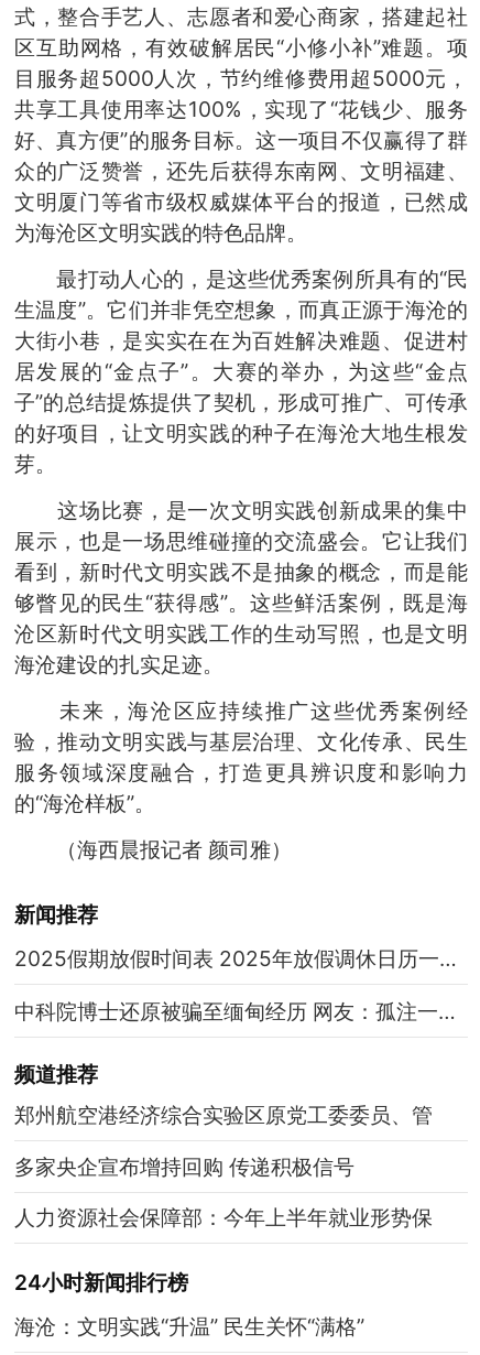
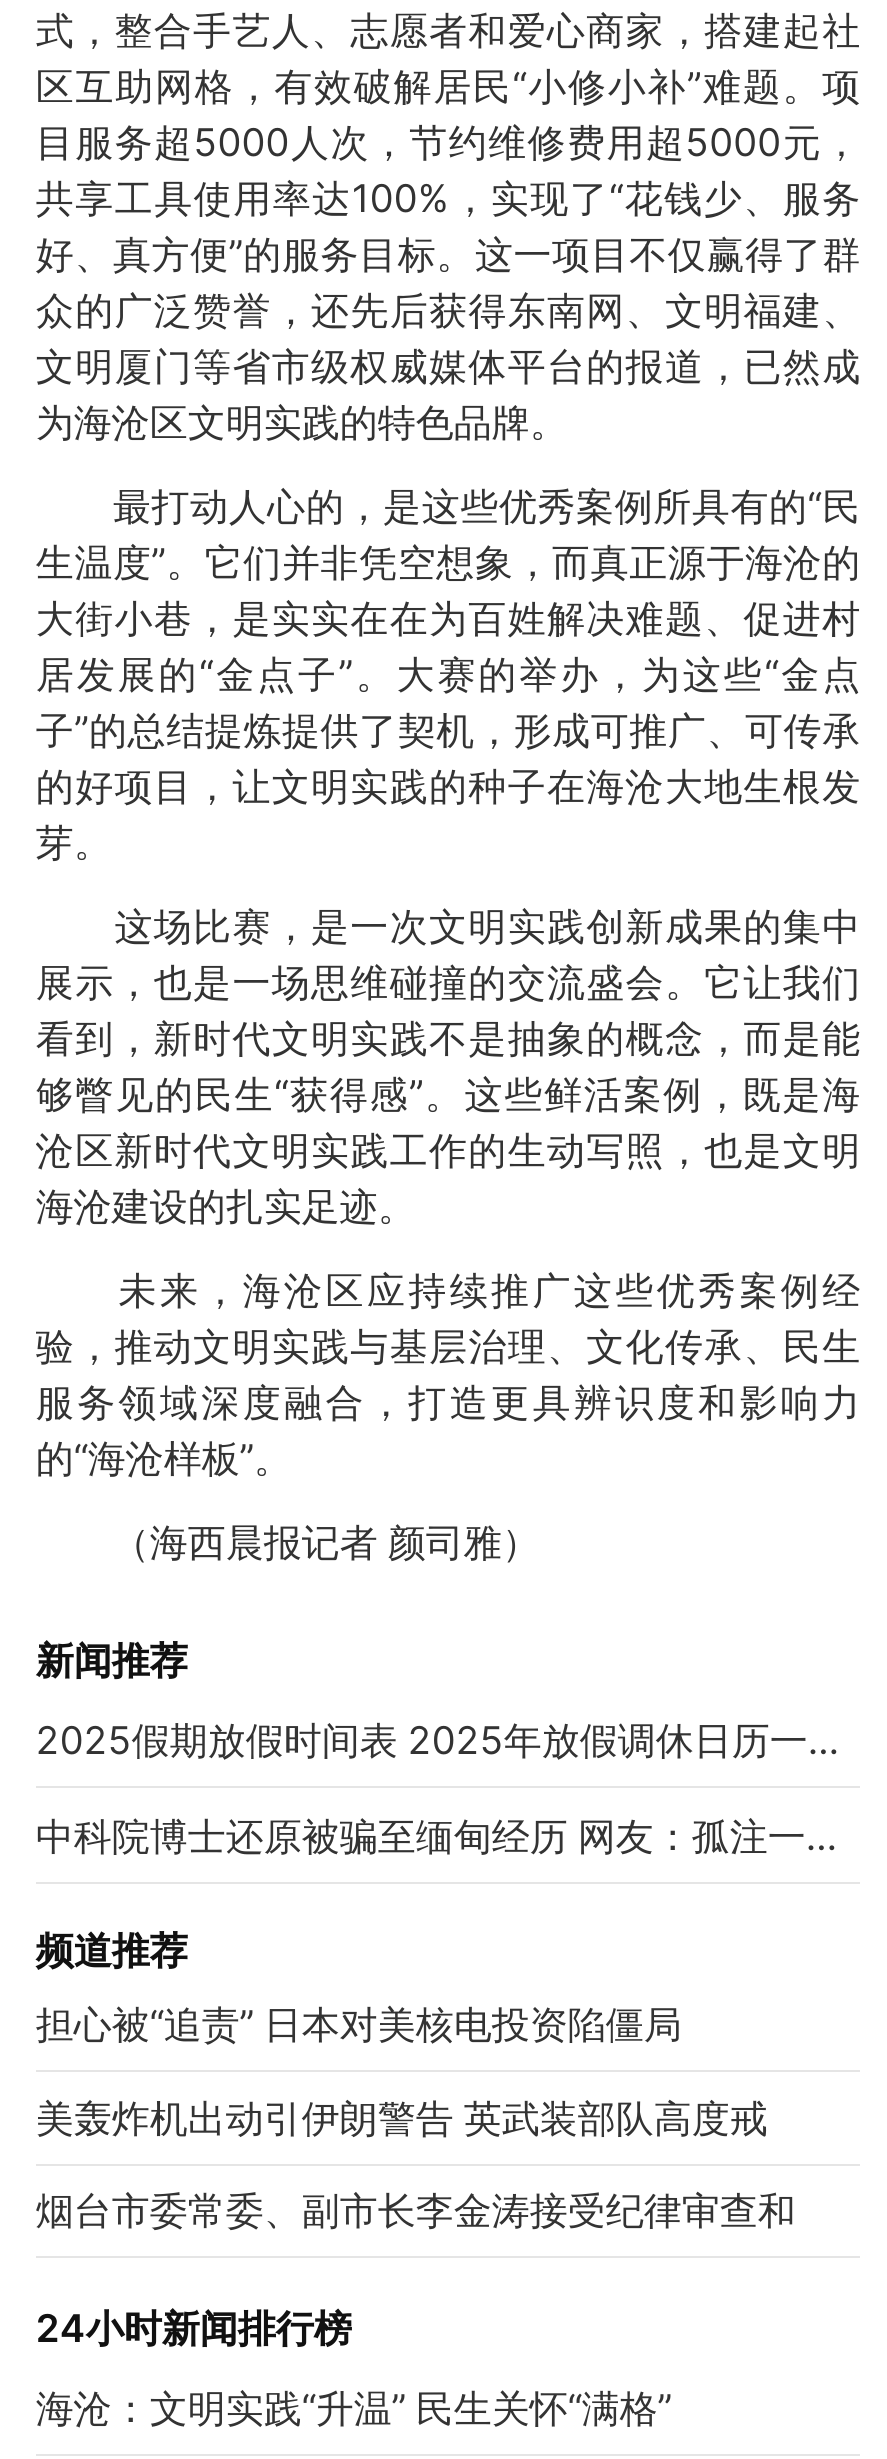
[14,1101,433,1128] 郑州航空港经济综合实验区原党工委委员、管 -> [36,1999,682,2047] 担心被“追责” 日本对美核电投资陷僵局
[14,1153,354,1179] 多家央企宣布增持回购 传递积极信号 -> [36,2093,768,2141] 美轰炸机出动引伊朗警告 英武装部队高度戒
[14,1205,433,1231] 人力资源社会保障部：今年上半年就业形势保 -> [36,2187,796,2235] 烟台市委常委、副市长李金涛接受纪律审查和

